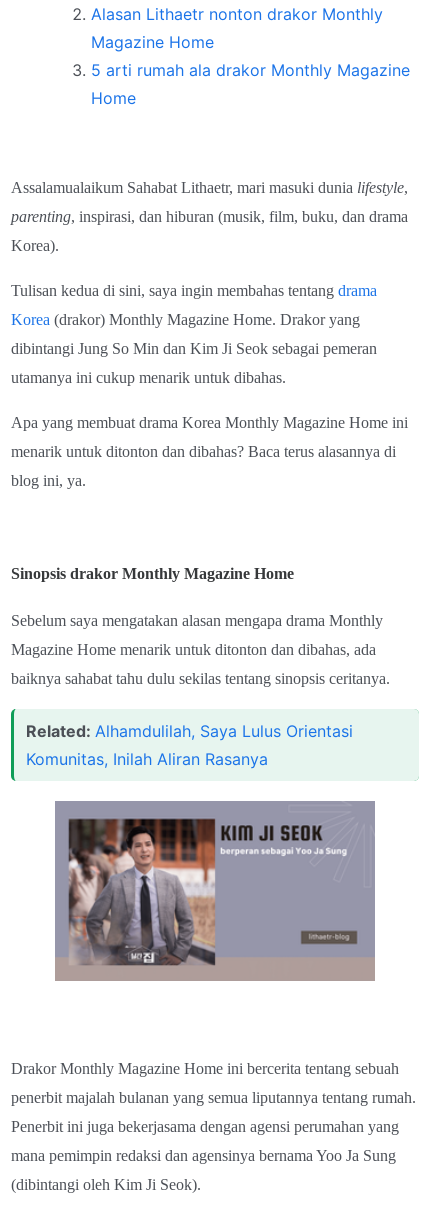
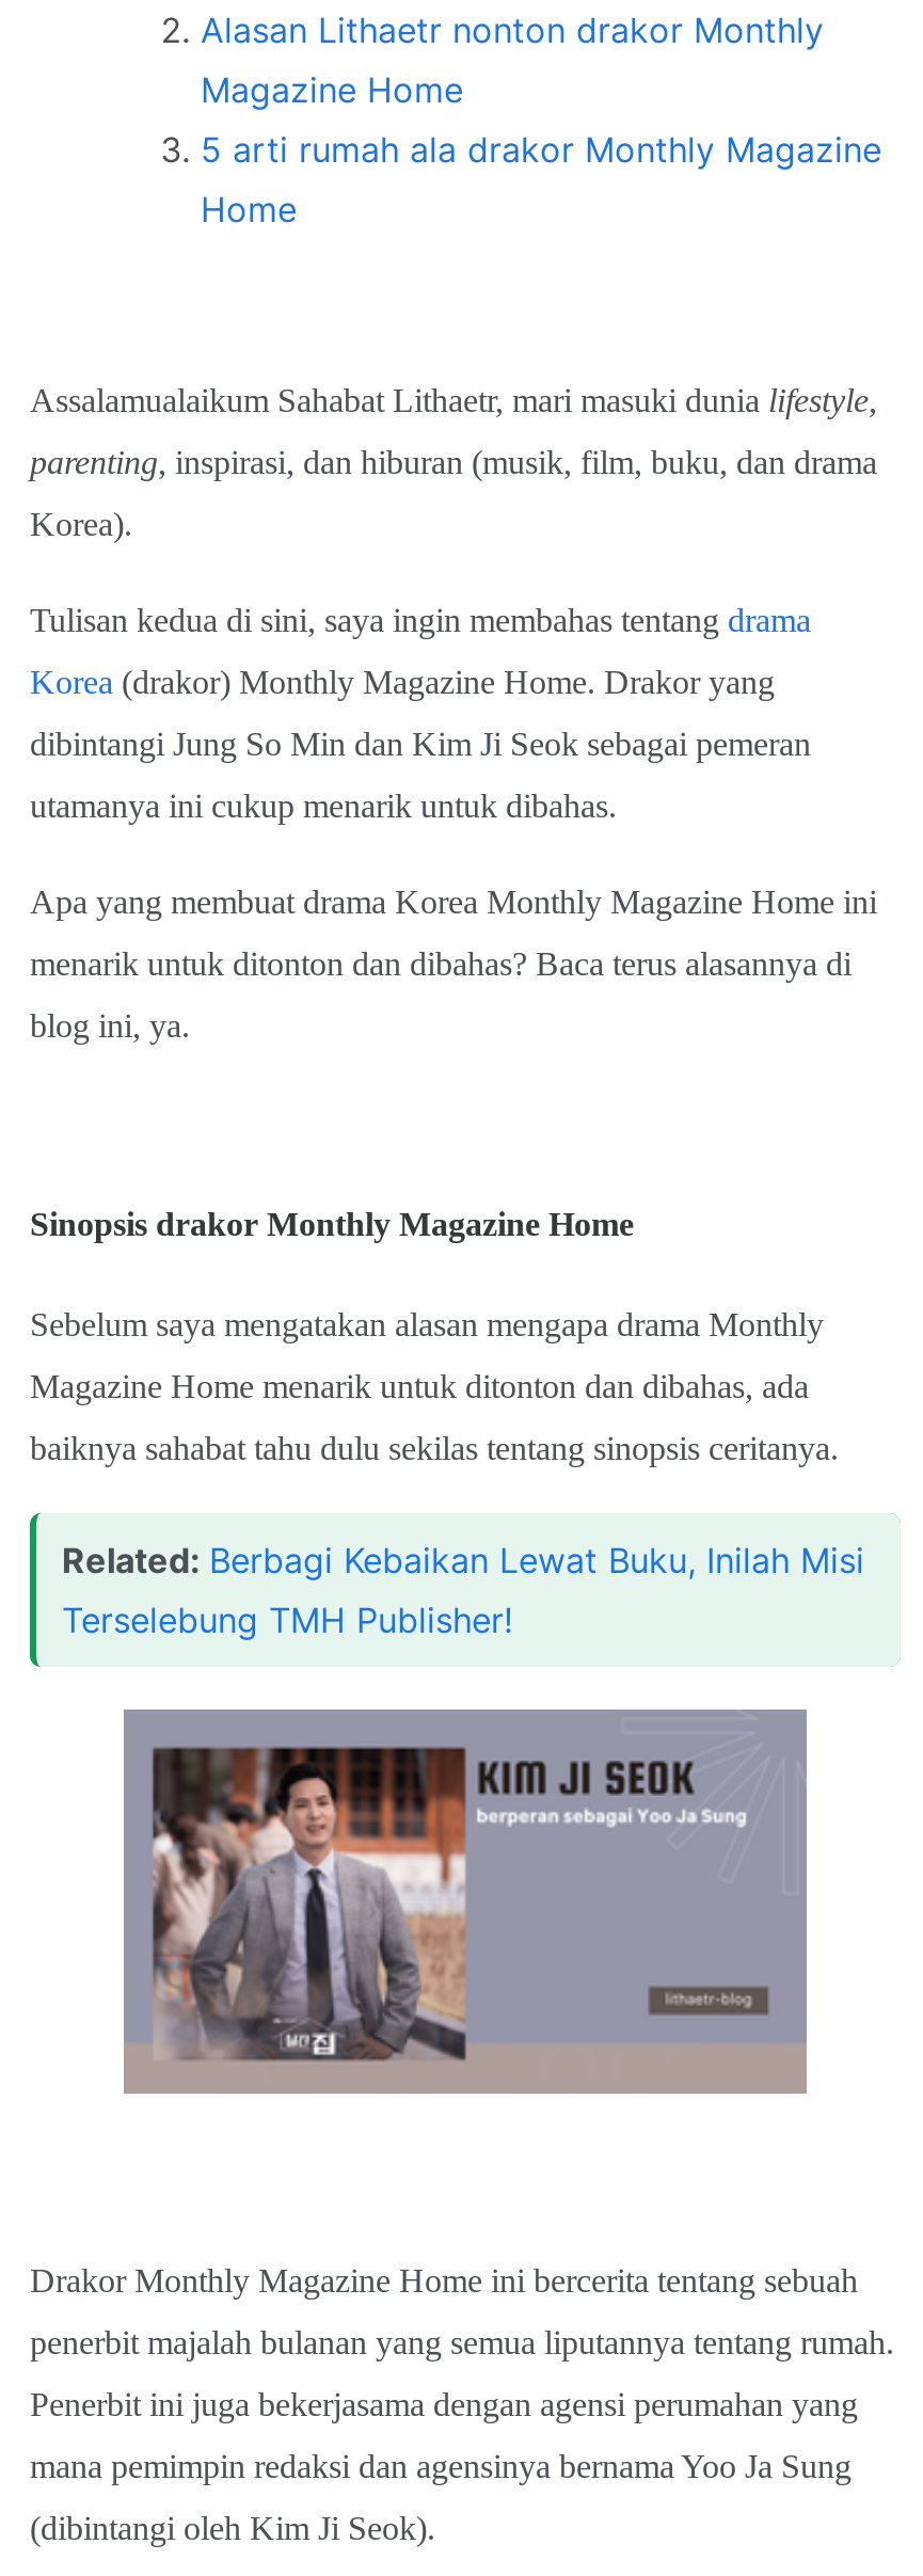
[26,721,353,769] Related: Alhamdulilah, Saya Lulus Orientasi | Komunitas, Inilah Aliran Rasanya -> [62,1540,864,1642] Related: Berbagi Kebaikan Lewat Buku, Inilah Misi | Terselebung TMH Publisher!

